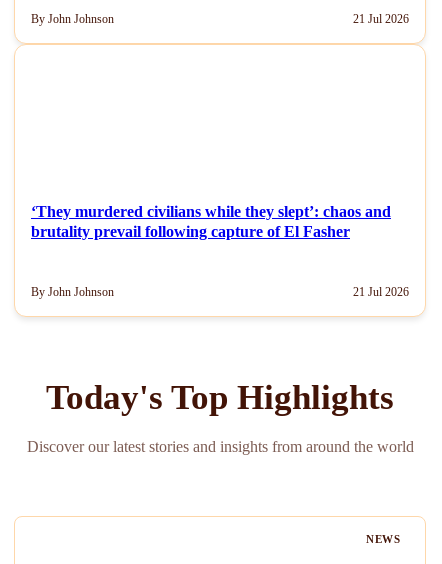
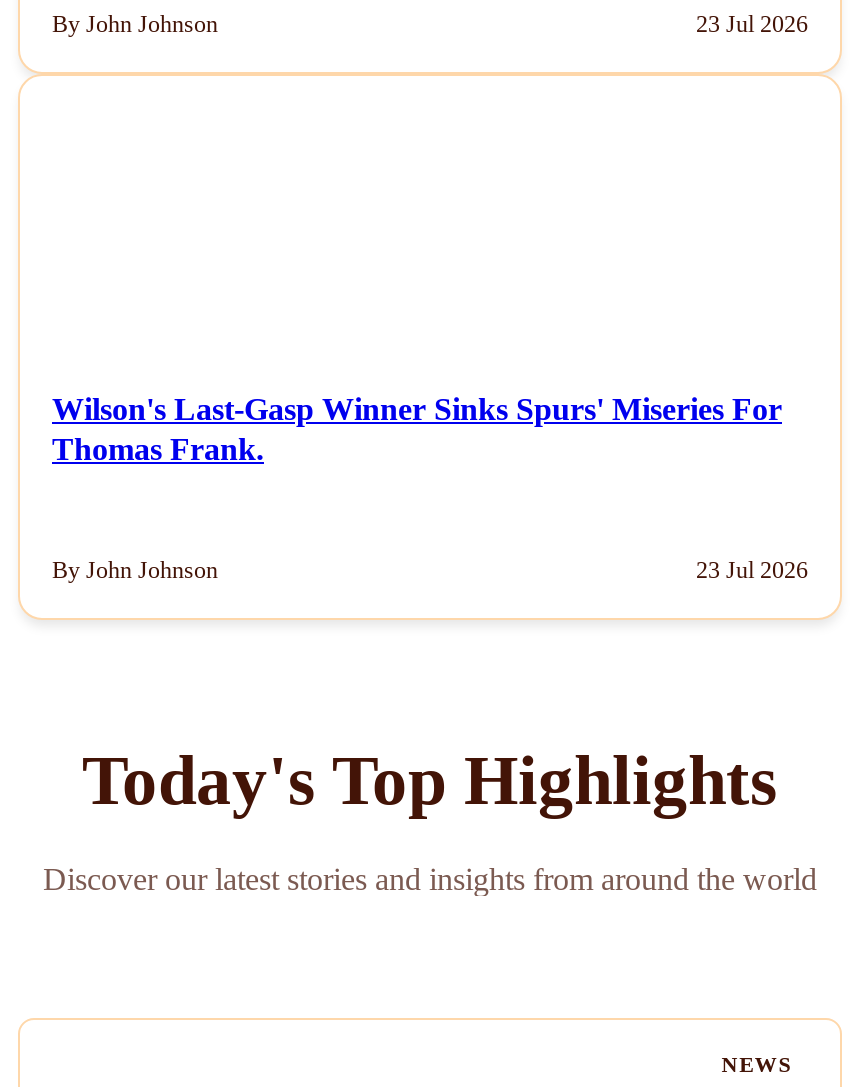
[353,12,409,26] 21 Jul 2026 -> [696,10,808,38] 23 Jul 2026
[31,203,391,240] ‘They murdered civilians while they slept’: chaos and | brutality prevail following capture of El Fasher -> [52,392,782,466] Wilson's Last-Gasp Winner Sinks Spurs' Miseries For | Thomas Frank.
[353,285,409,299] 21 Jul 2026 -> [696,555,808,583] 23 Jul 2026

